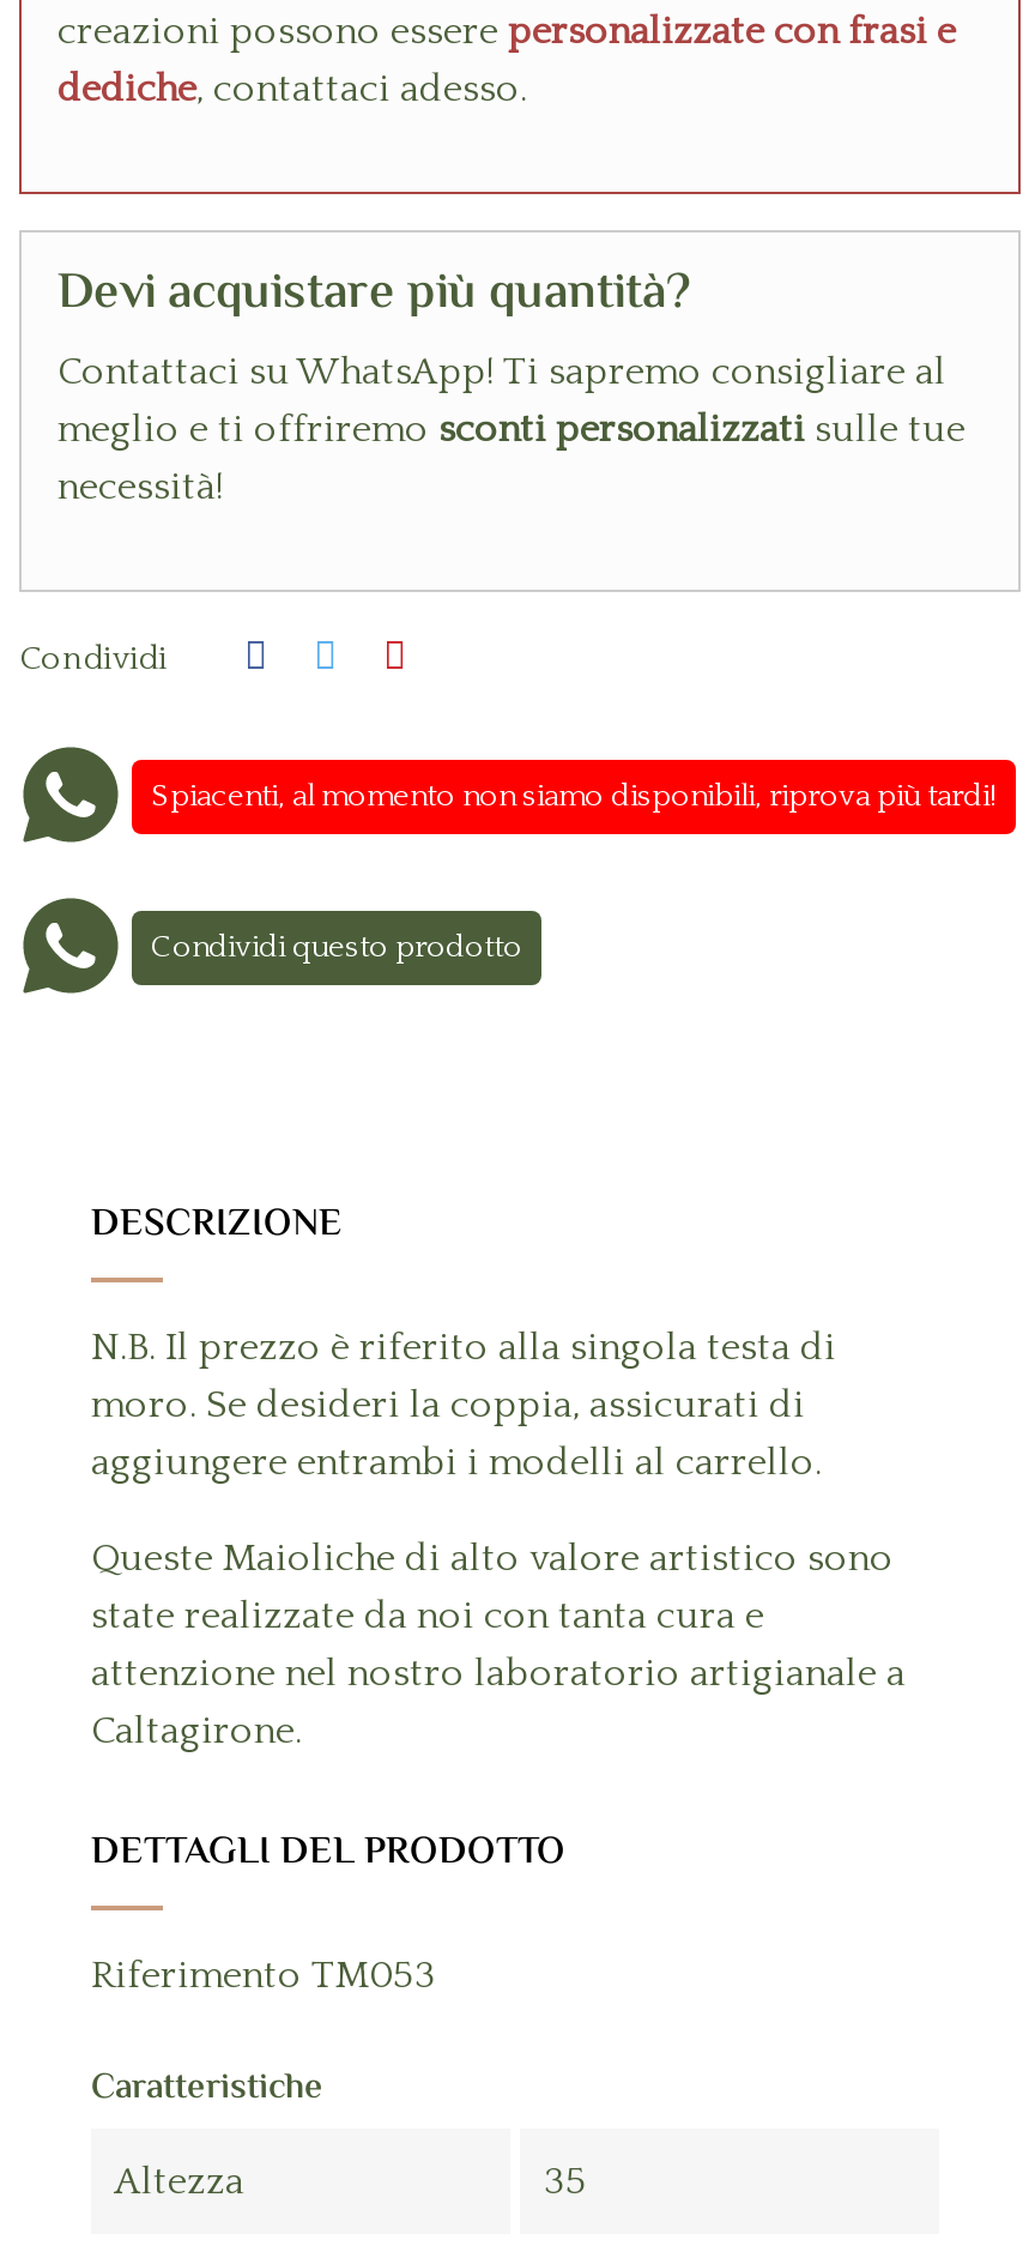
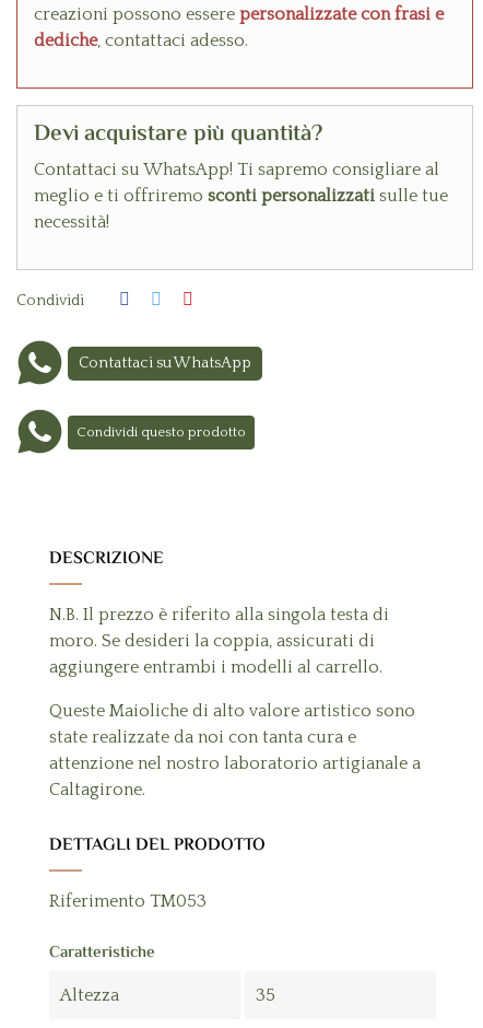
[151,778,997,811] Spiacenti, al momento non siamo disponibili, riprova più tardi! -> [79,354,251,371] Contattaci su WhatsApp

